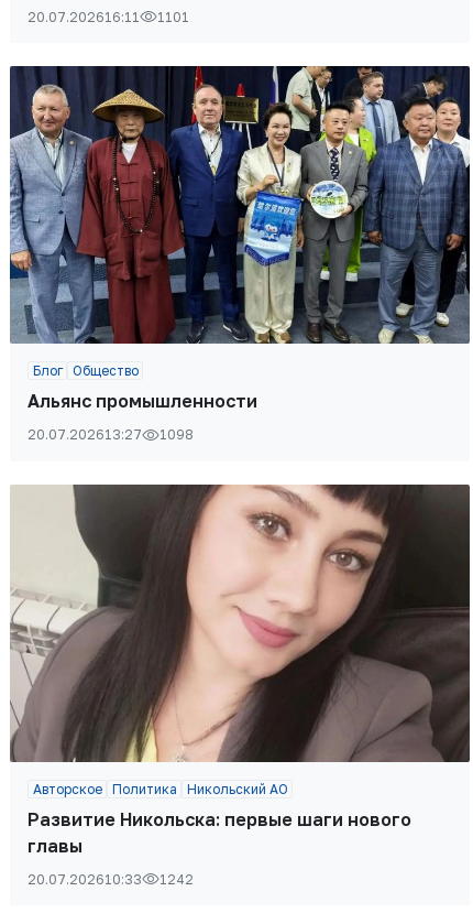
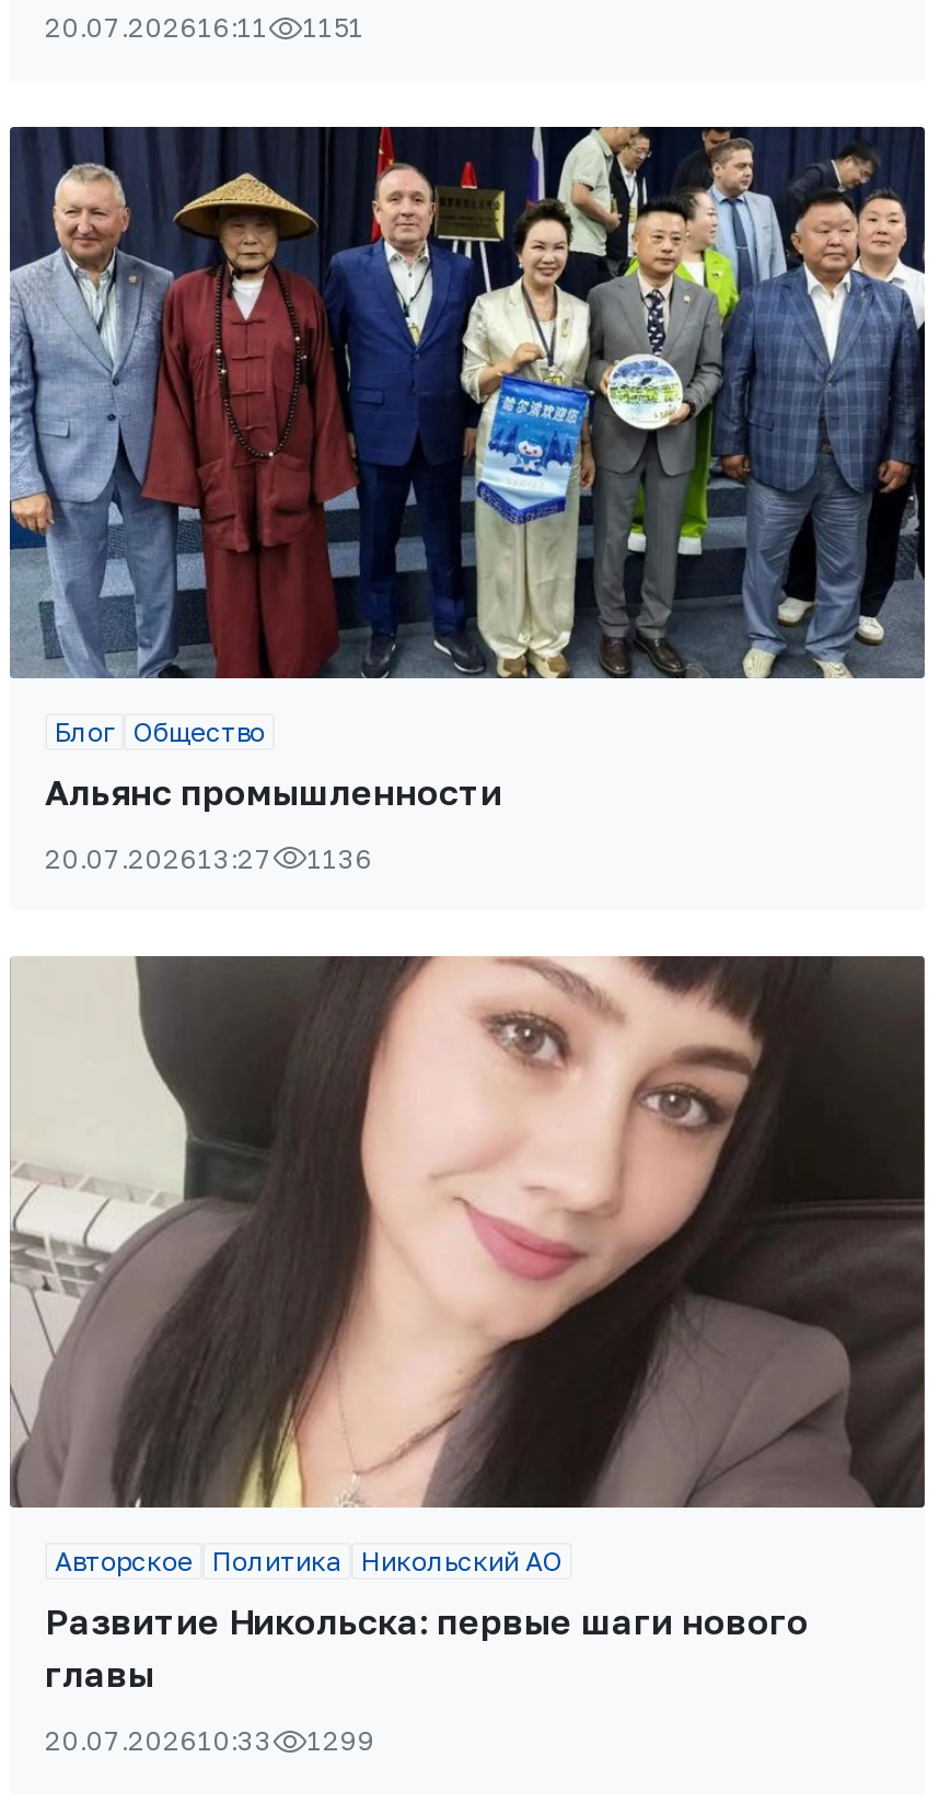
[28,8,189,25] 20.07.202616:11 1101 -> [45,11,364,44] 20.07.202616:11 1151
[28,426,194,443] 20.07.202613:27 1098 -> [45,841,373,874] 20.07.202613:27 1136
[28,871,194,887] 20.07.202610:33 1242 -> [45,1724,375,1757] 20.07.202610:33 1299

